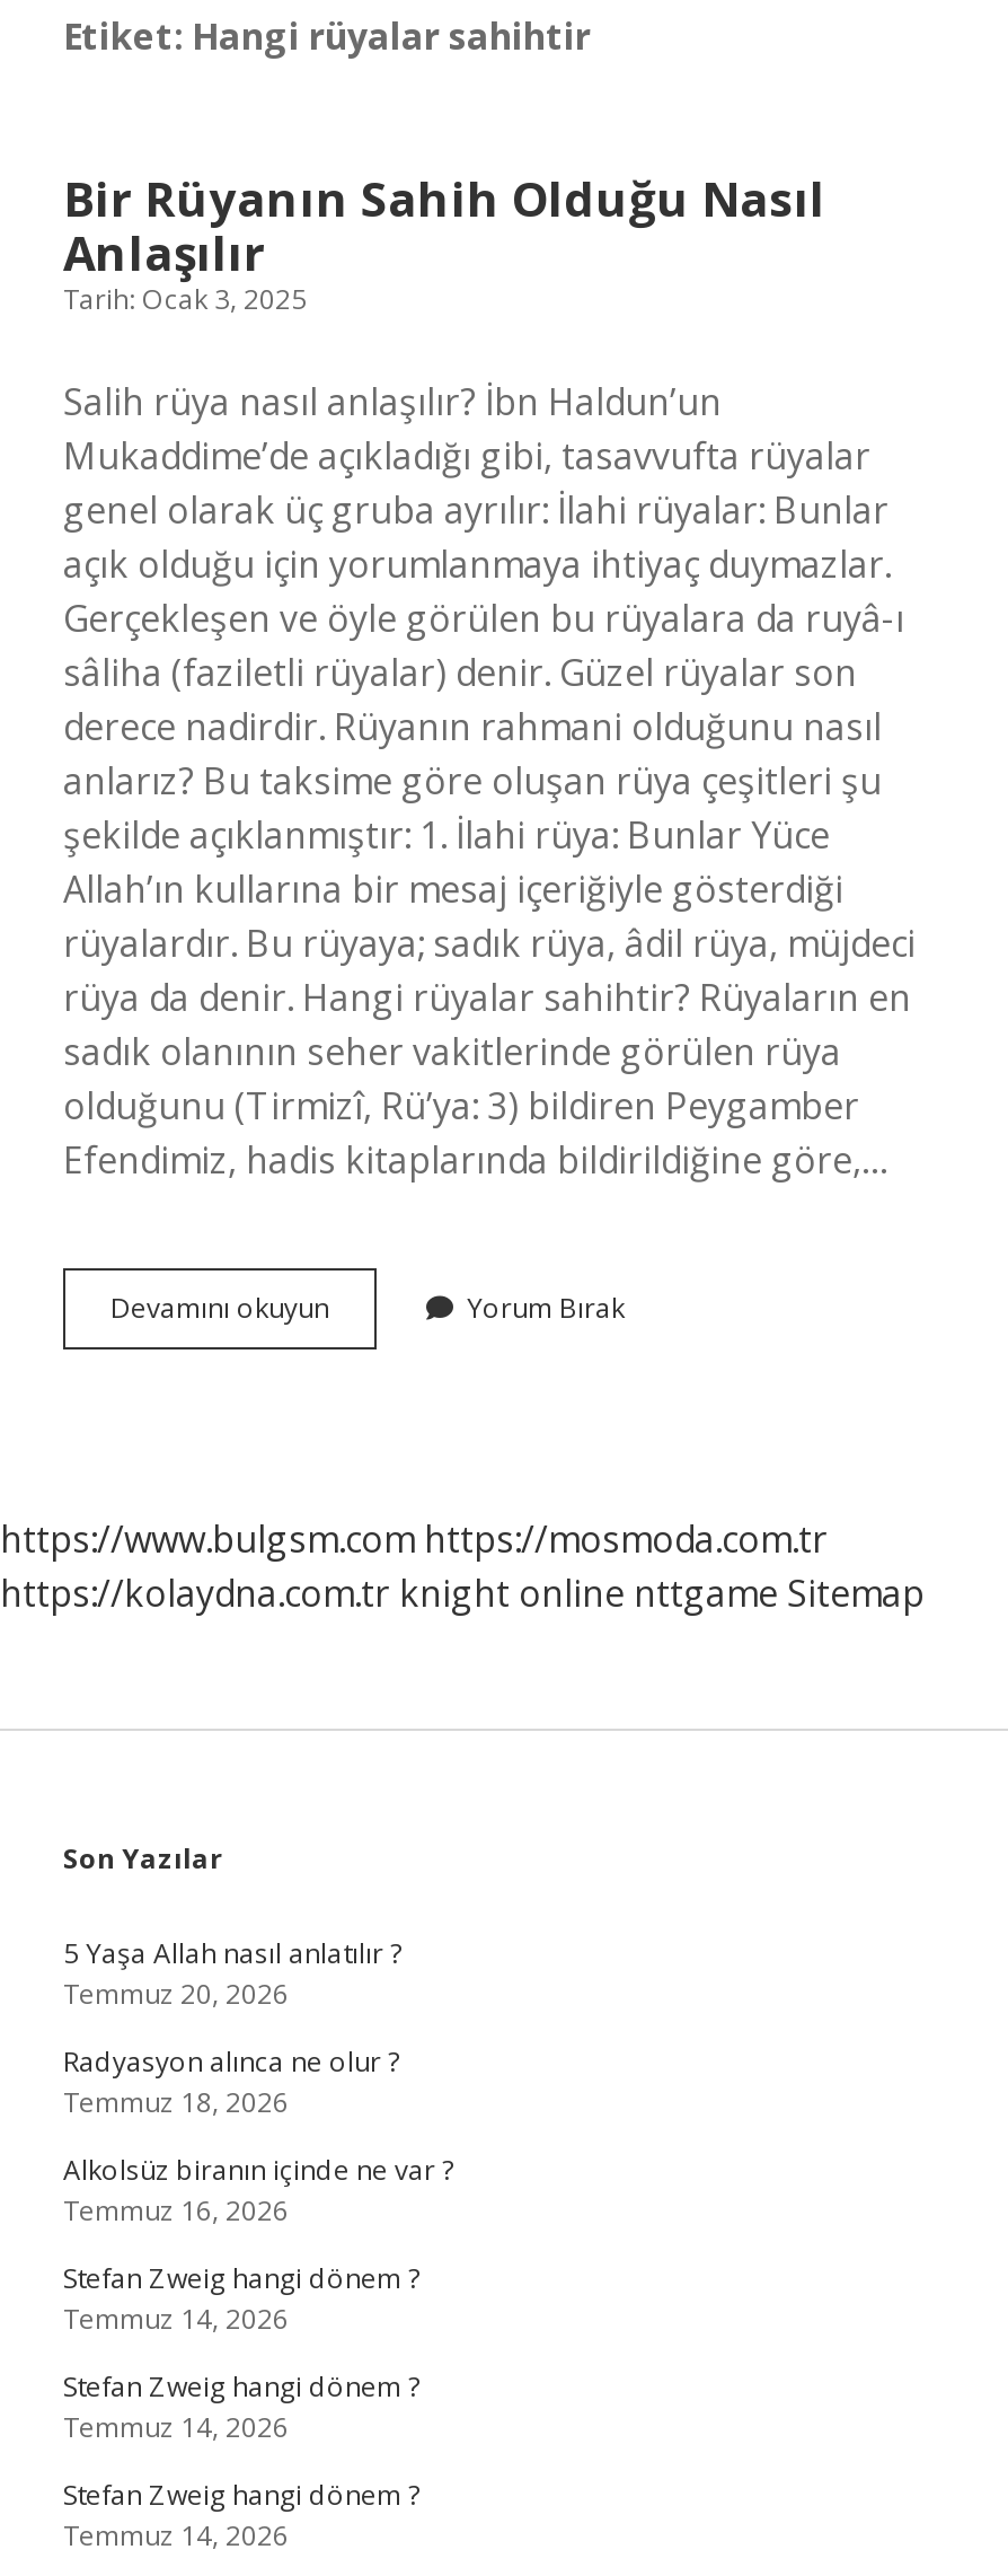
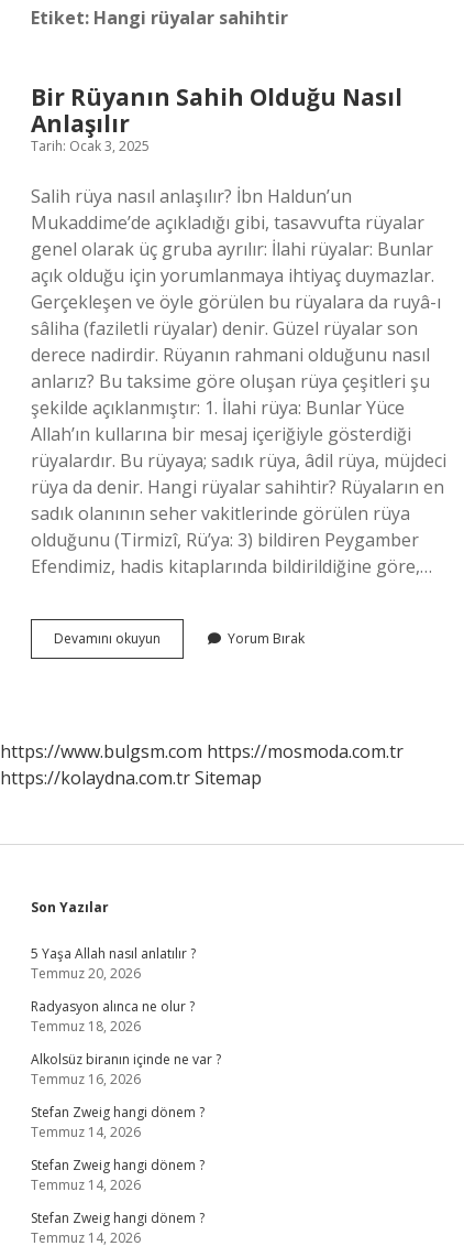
[0,1568,925,1618] https://kolaydna.com.tr knight online nttgame Sitemap -> [0,766,262,790] https://kolaydna.com.tr Sitemap

